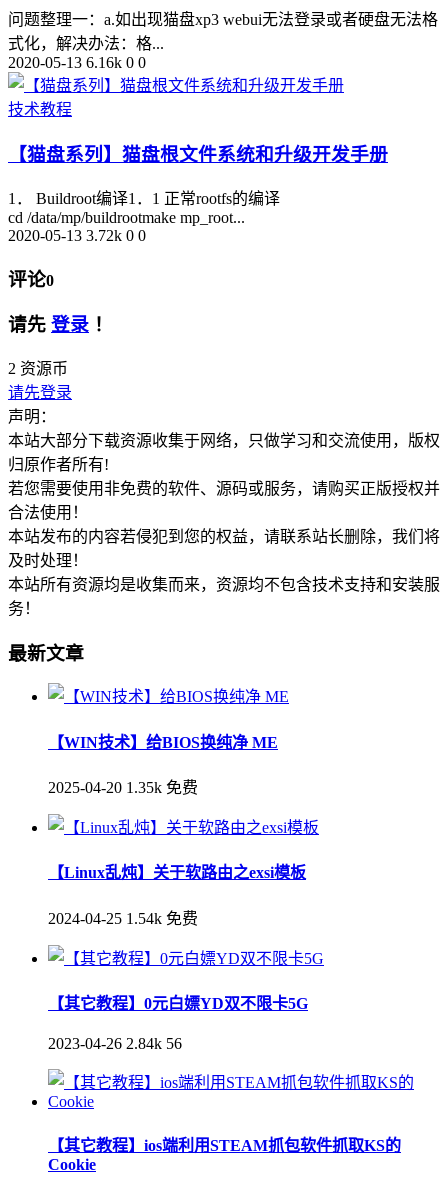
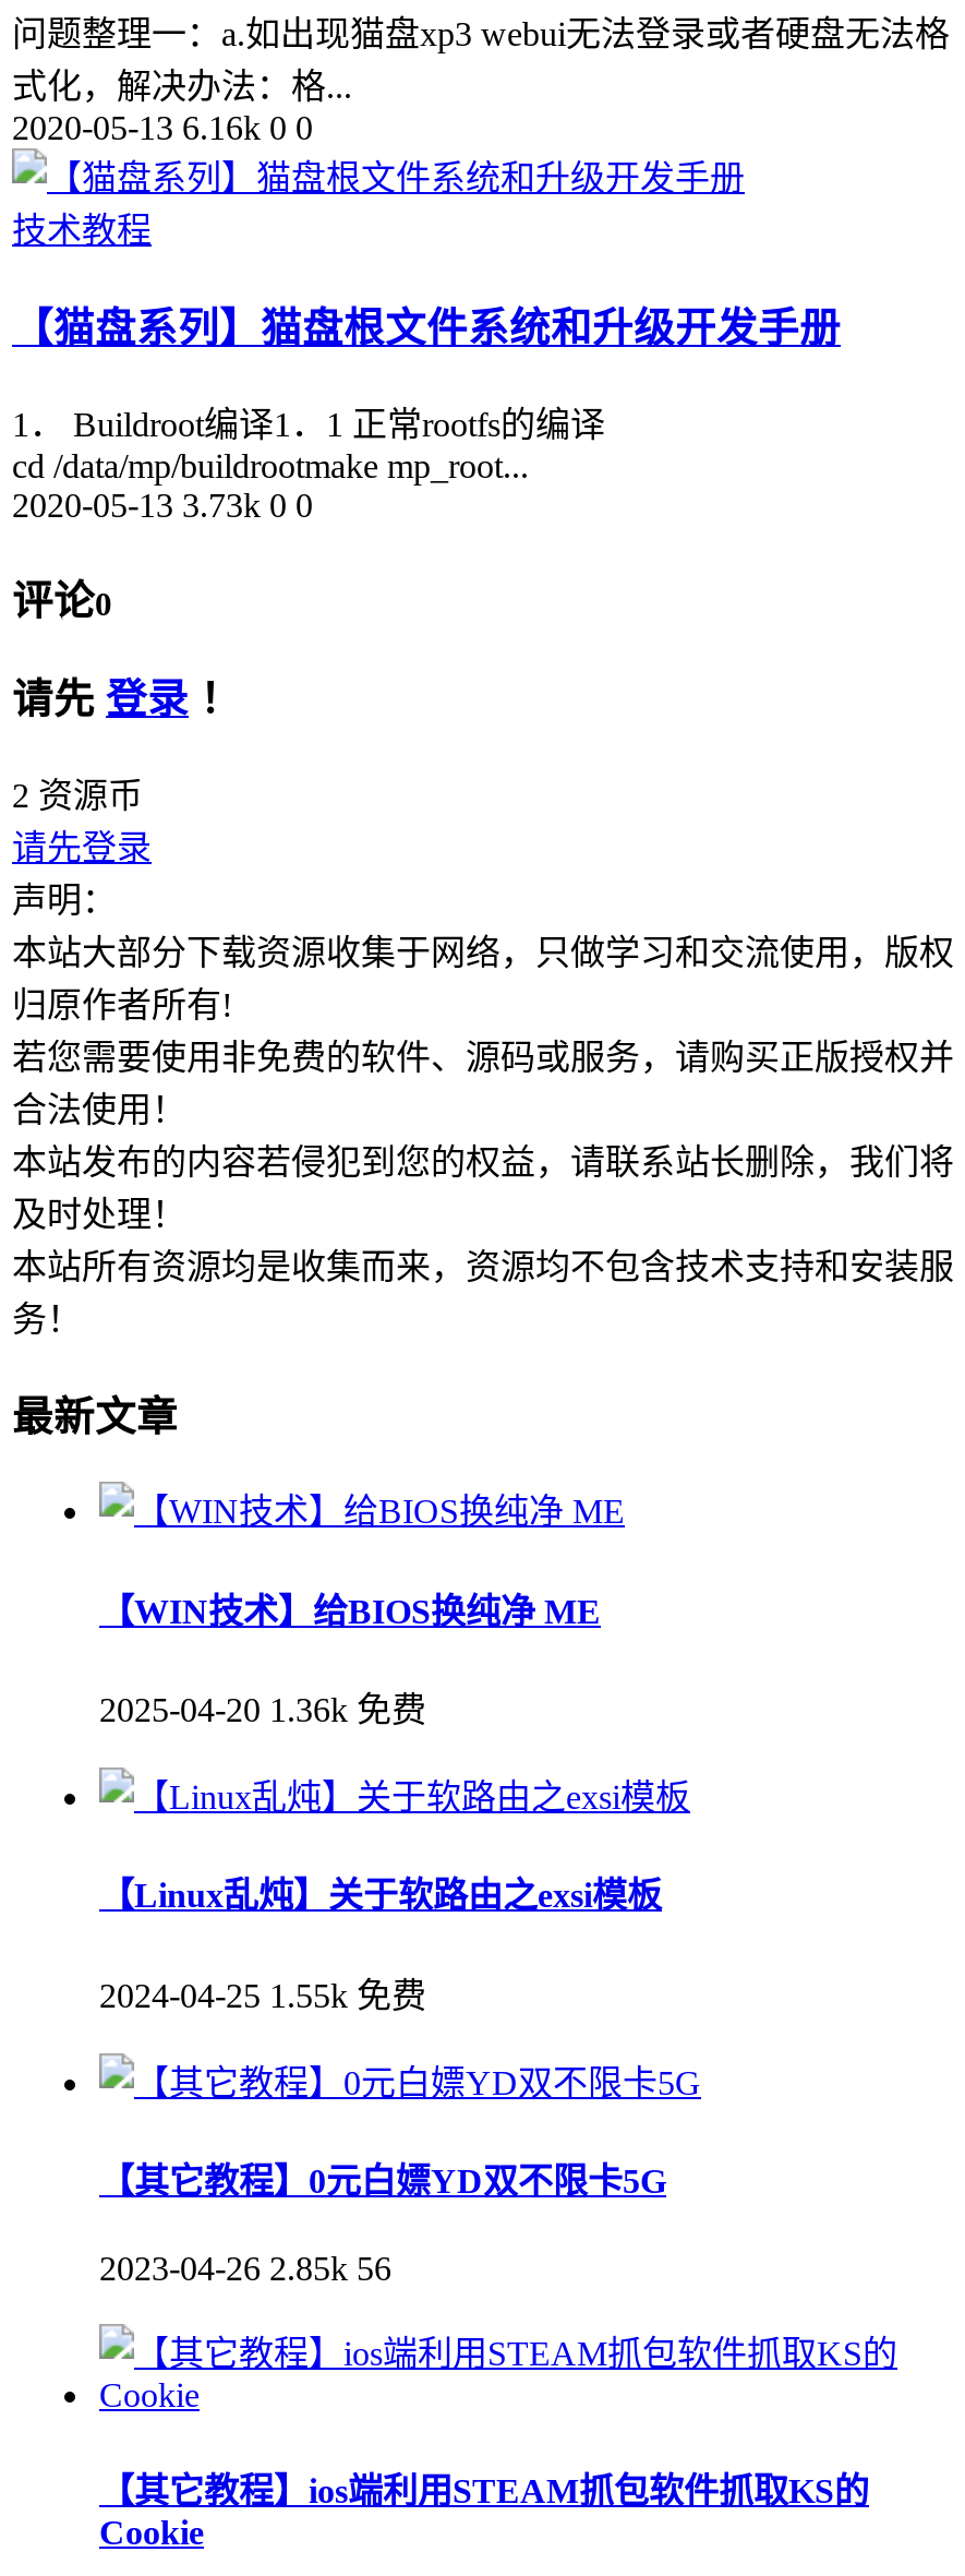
[8,227,146,244] 2020-05-13 3.72k 0 0 -> [12,486,313,523] 2020-05-13 3.73k 0 0
[48,779,198,796] 2025-04-20 1.35k 免费 -> [99,1691,426,1728] 2025-04-20 1.36k 免费
[48,909,198,926] 2024-04-25 1.54k 免费 -> [99,1976,426,2013] 2024-04-25 1.55k 免费
[48,1035,182,1052] 2023-04-26 2.84k 56 -> [99,2250,391,2287] 2023-04-26 2.85k 56

